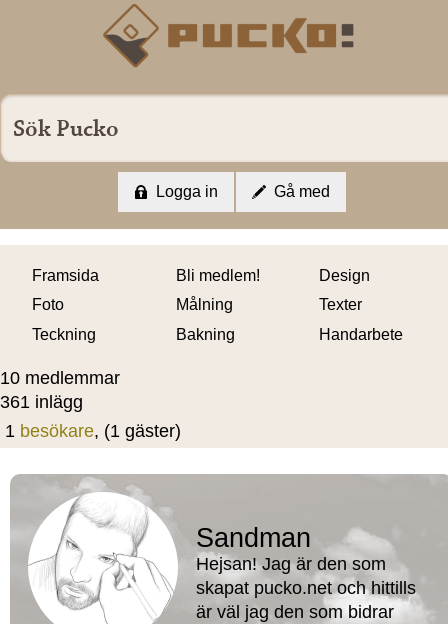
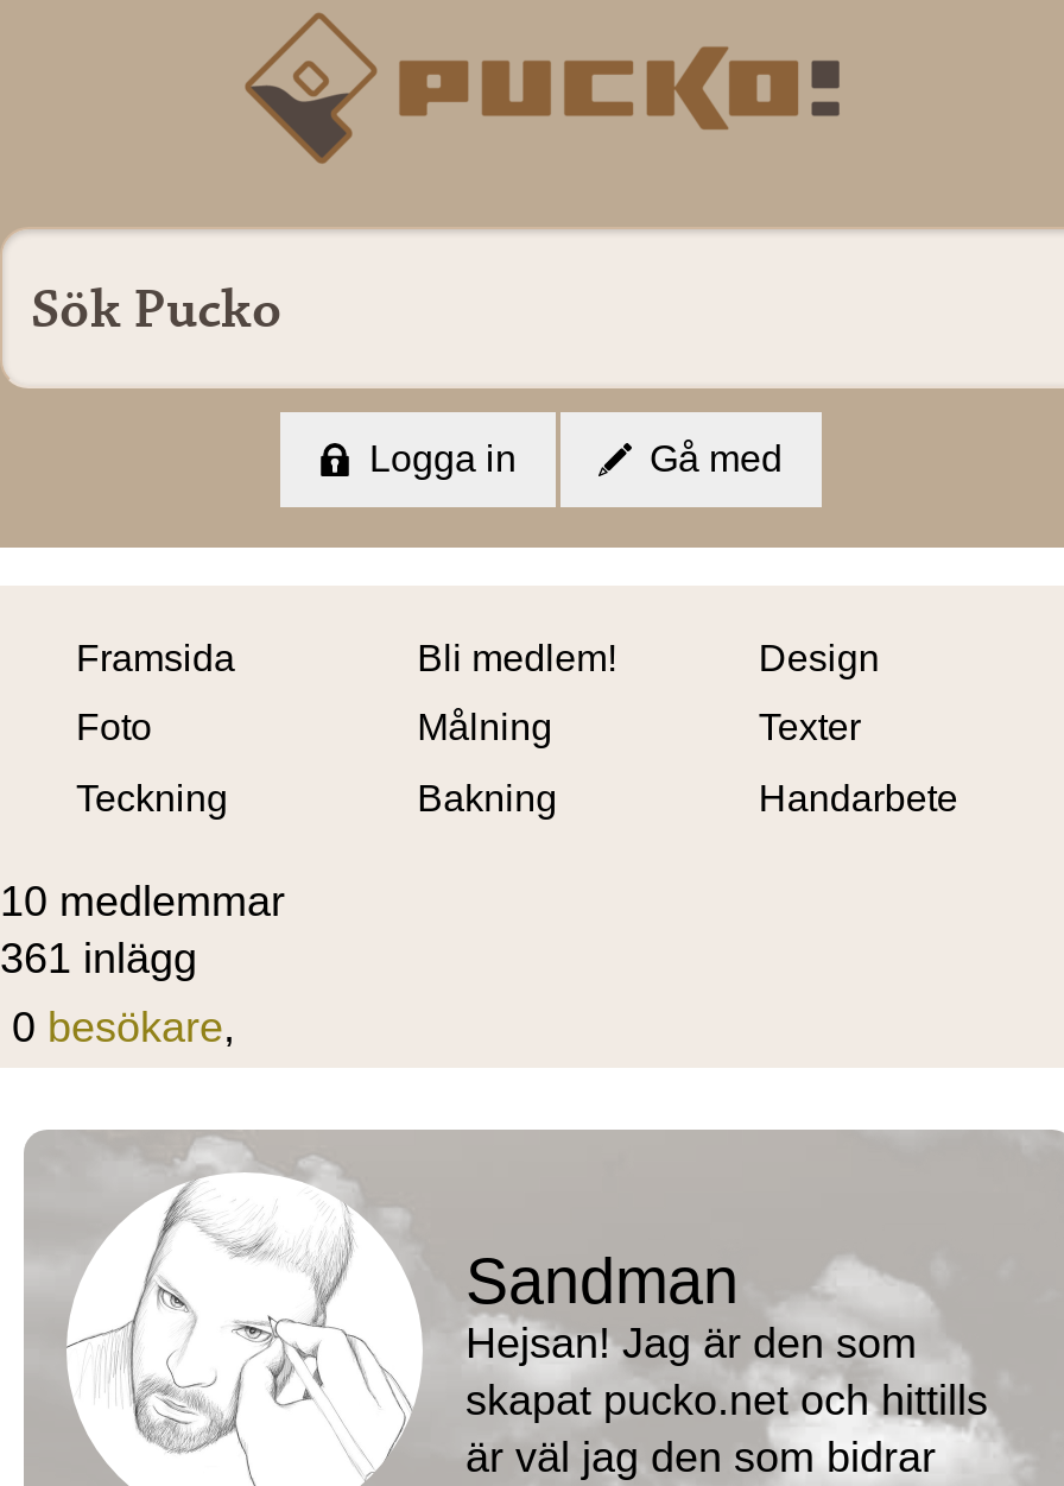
[5,421,181,441] 1 besökare, (1 gäster) -> [12,1003,235,1051] 0 besökare,

